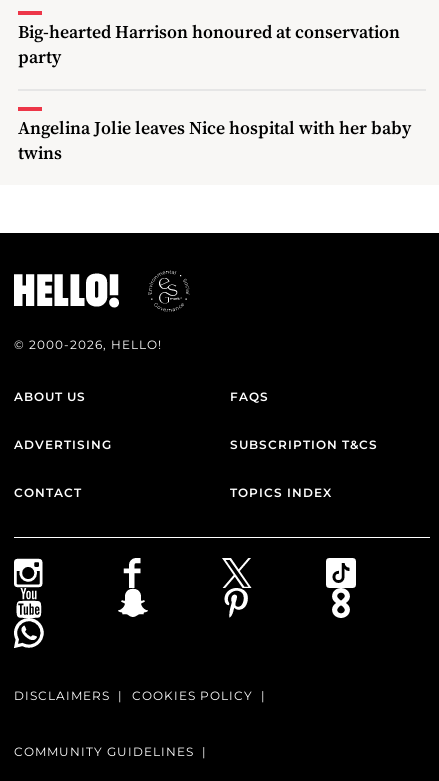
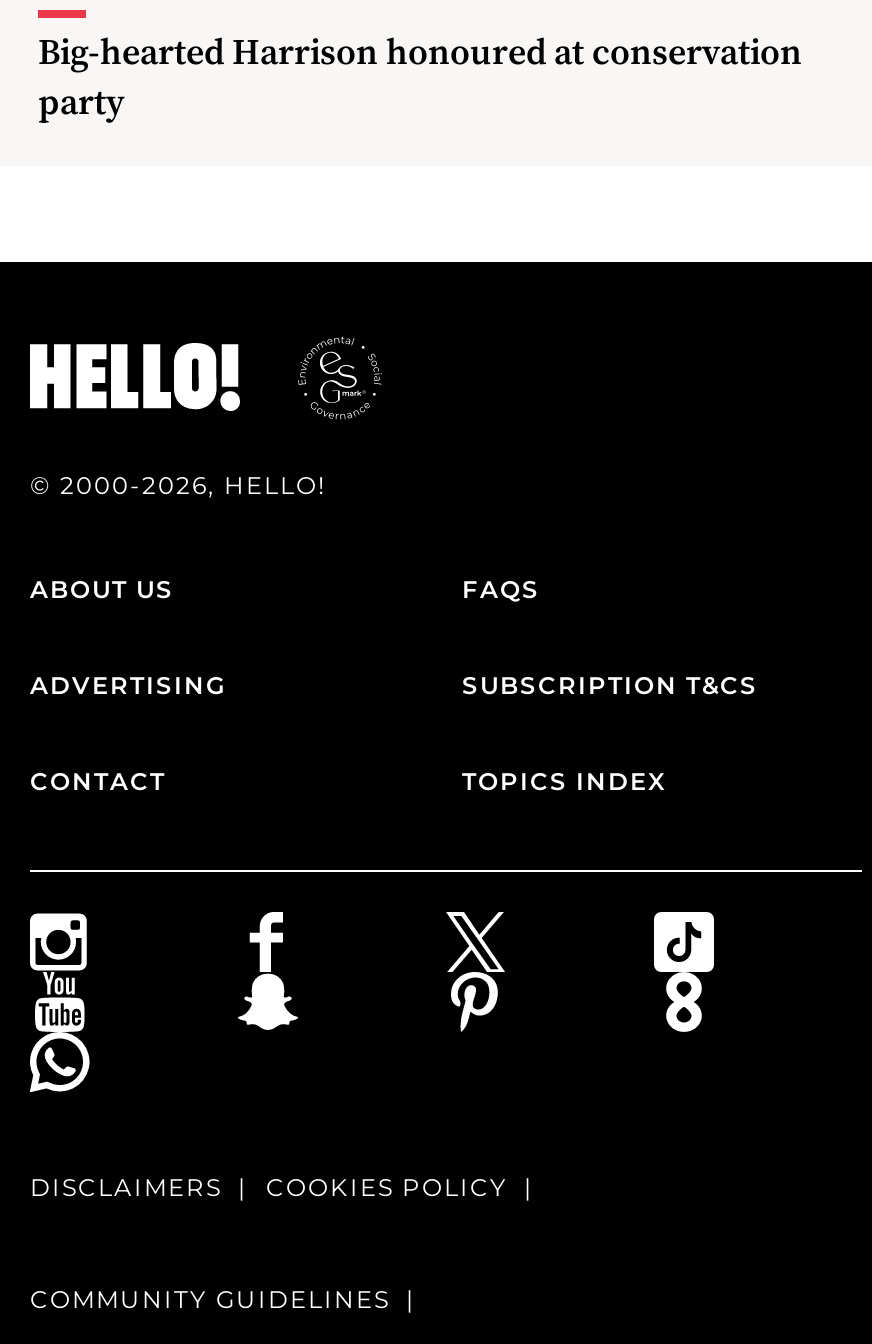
[18,114,411,164] Angelina Jolie leaves Nice hospital with her baby | twins -> none

